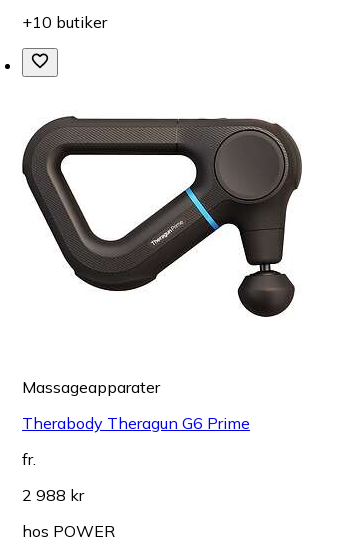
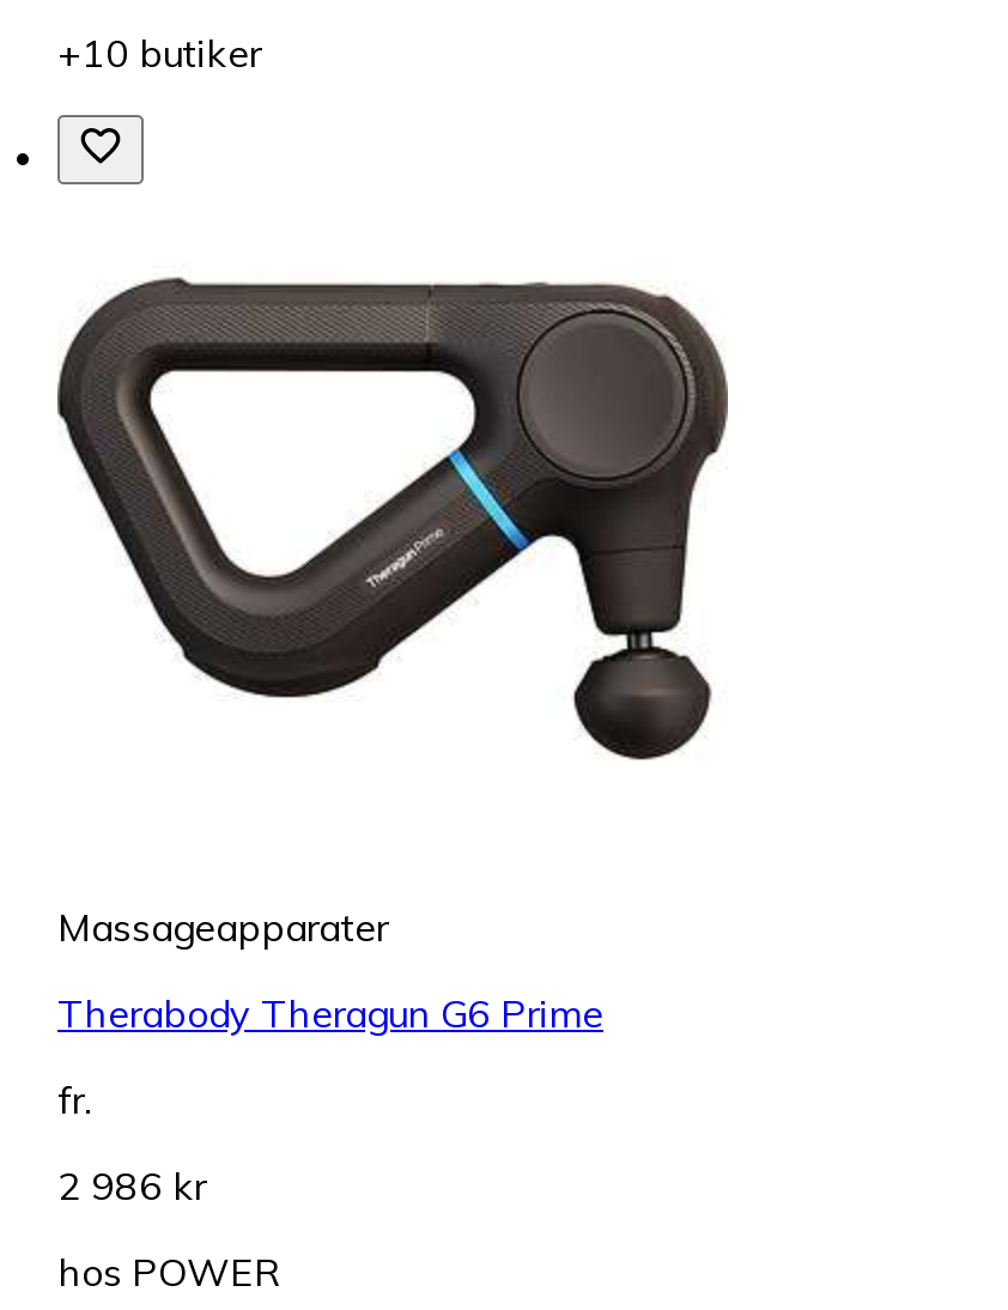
[22,485,84,505] 2 988 kr -> [57,1161,206,1209] 2 986 kr

